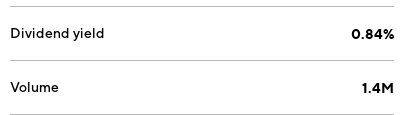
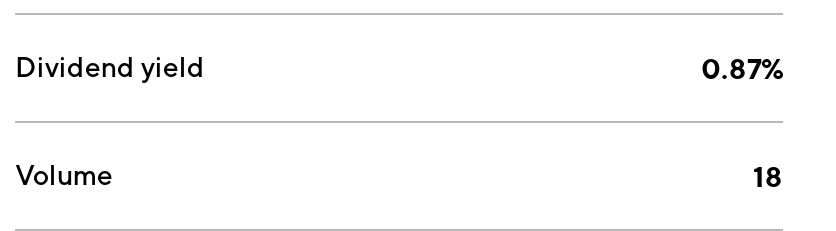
[351,25,394,42] 0.84% -> [701,51,783,85] 0.87%
[362,79,394,96] 1.4M -> [753,159,783,193] 18

